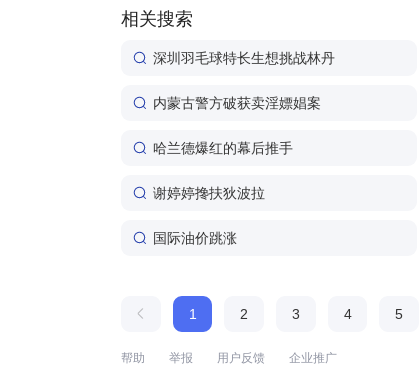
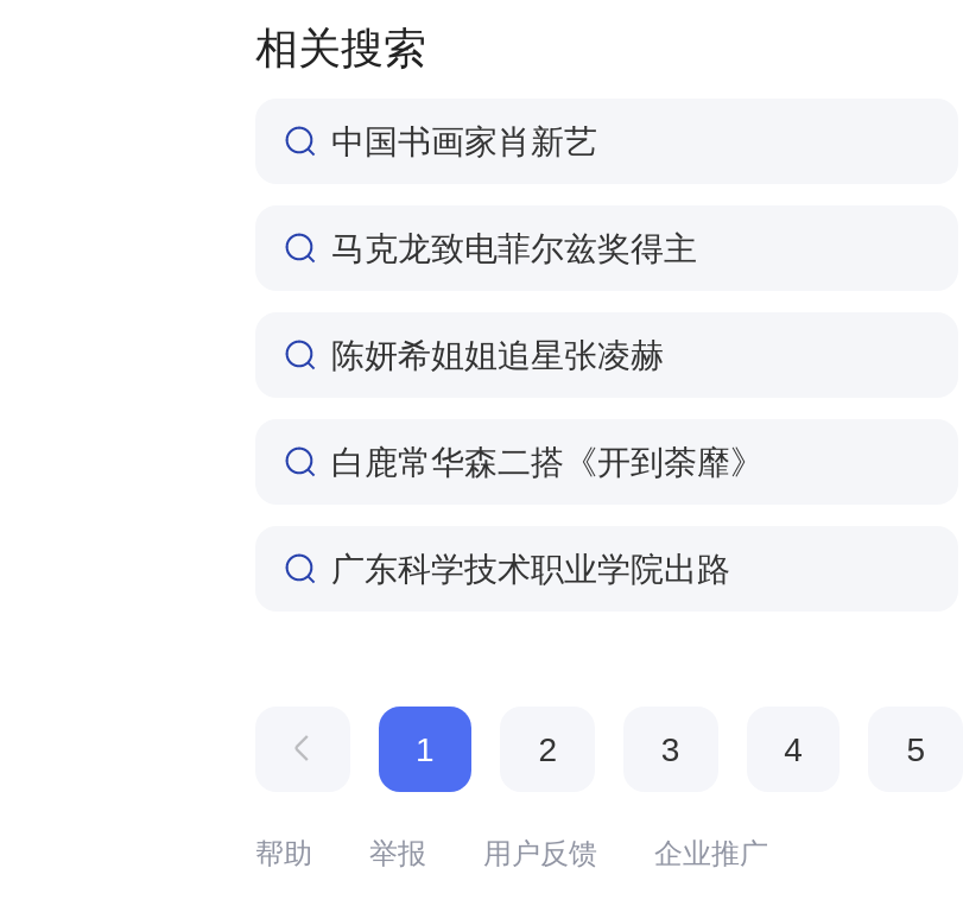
[153,50,335,66] 深圳羽毛球特长生想挑战林丹 -> [331,122,597,160] 中国书画家肖新艺
[153,95,321,111] 内蒙古警方破获卖淫嫖娼案 -> [331,229,697,267] 马克龙致电菲尔兹奖得主
[153,140,293,156] 哈兰德爆红的幕后推手 -> [331,336,664,374] 陈妍希姐姐追星张凌赫
[153,185,265,201] 谢婷婷搀扶狄波拉 -> [331,443,764,481] 白鹿常华森二搭《开到荼靡》
[153,230,237,246] 国际油价跳涨 -> [331,550,730,588] 广东科学技术职业学院出路

